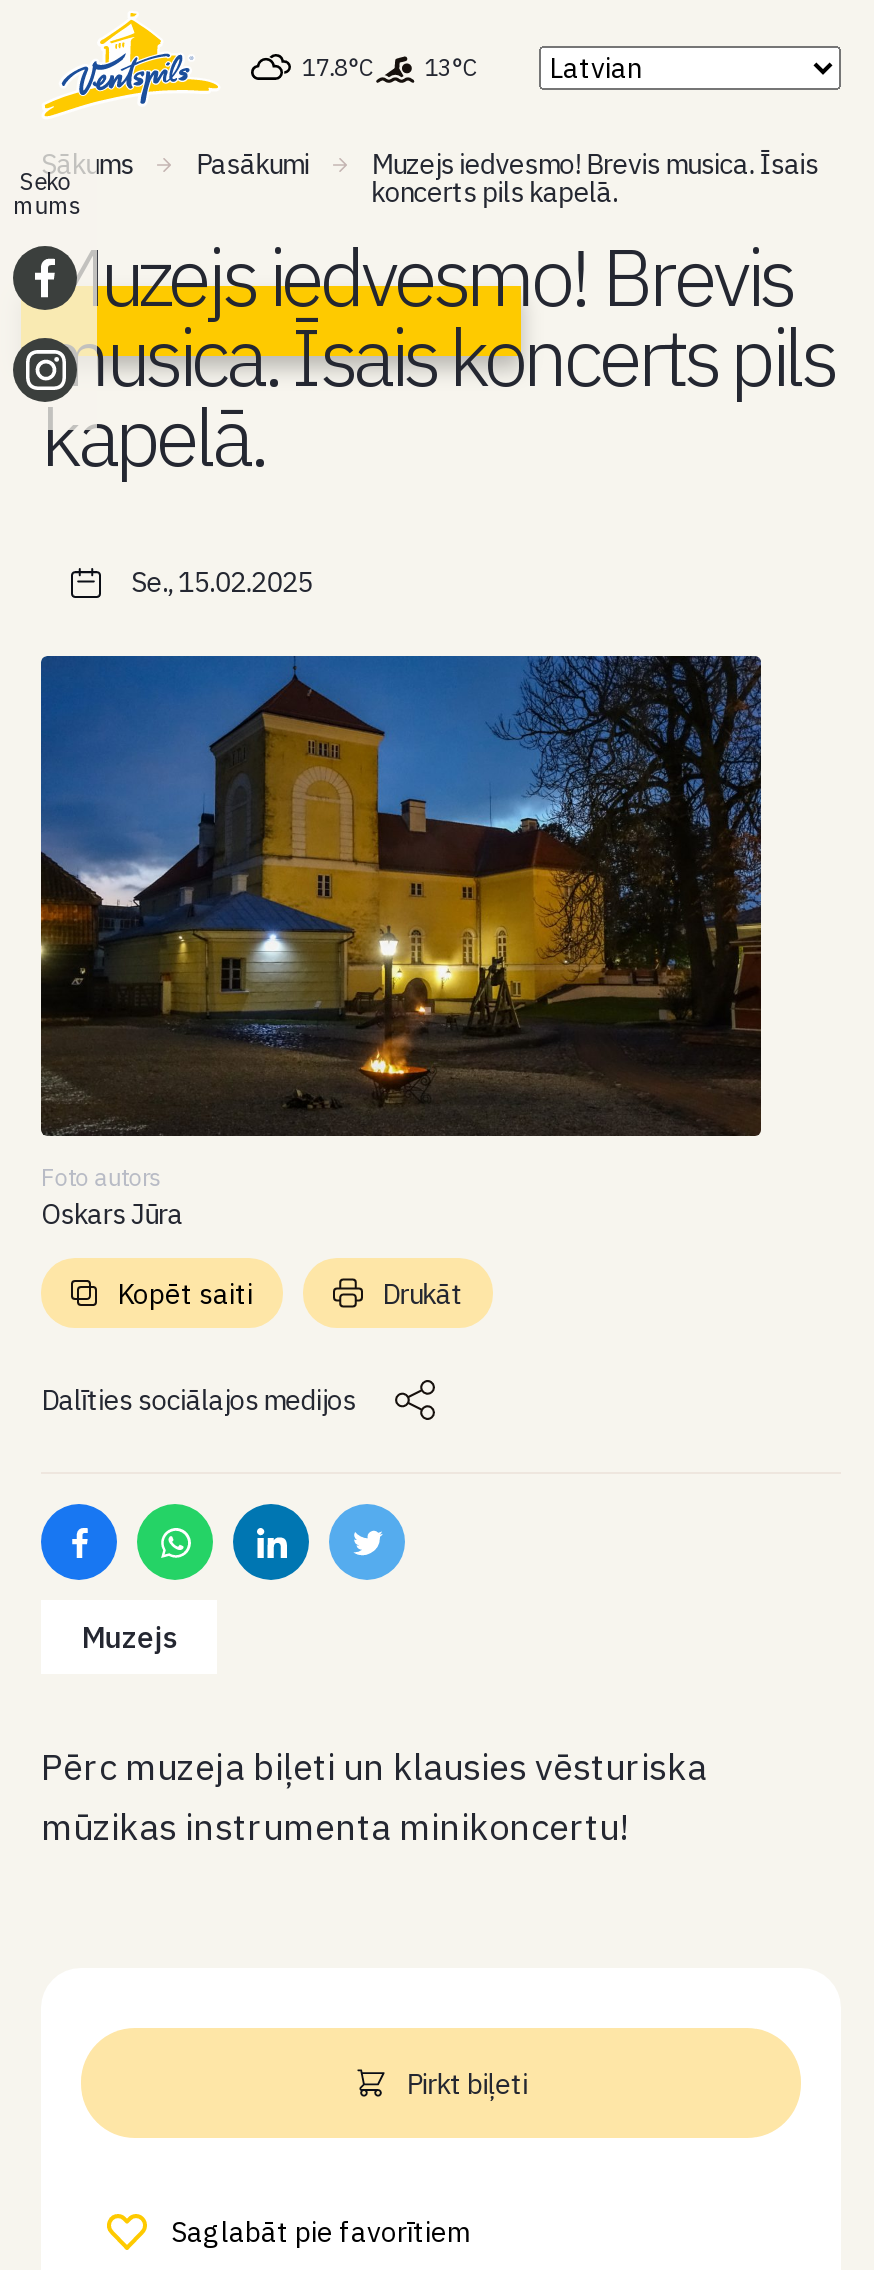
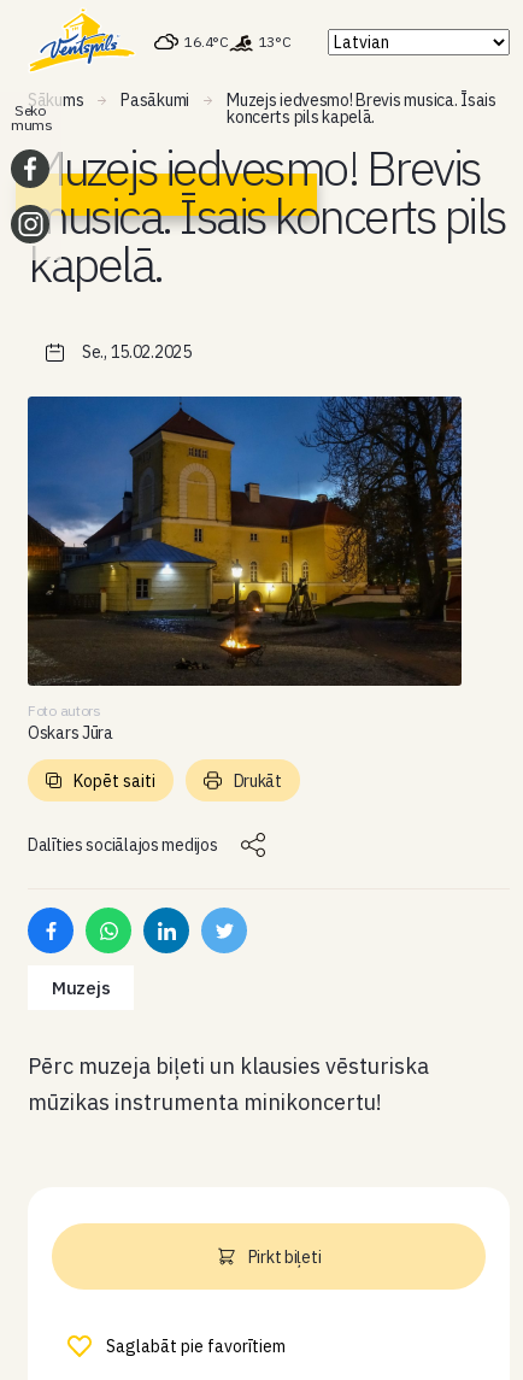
[302,51,478,81] 17.8°C 13°C -> [185,32,291,50] 16.4°C 13°C

